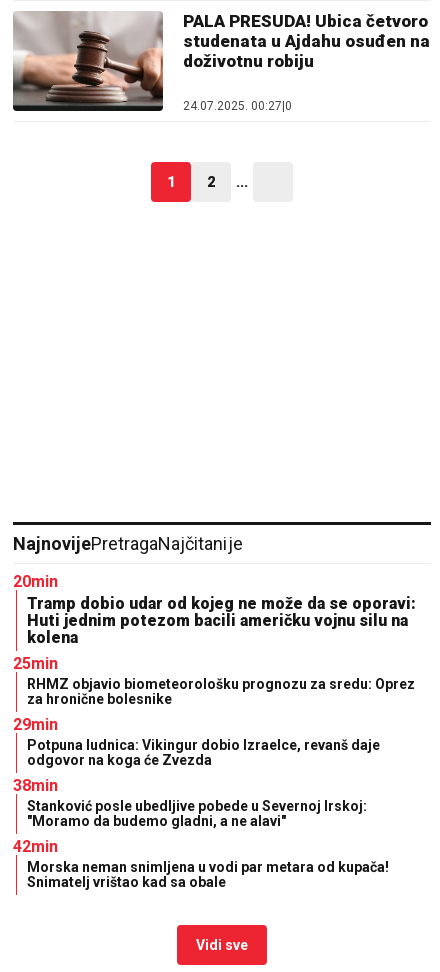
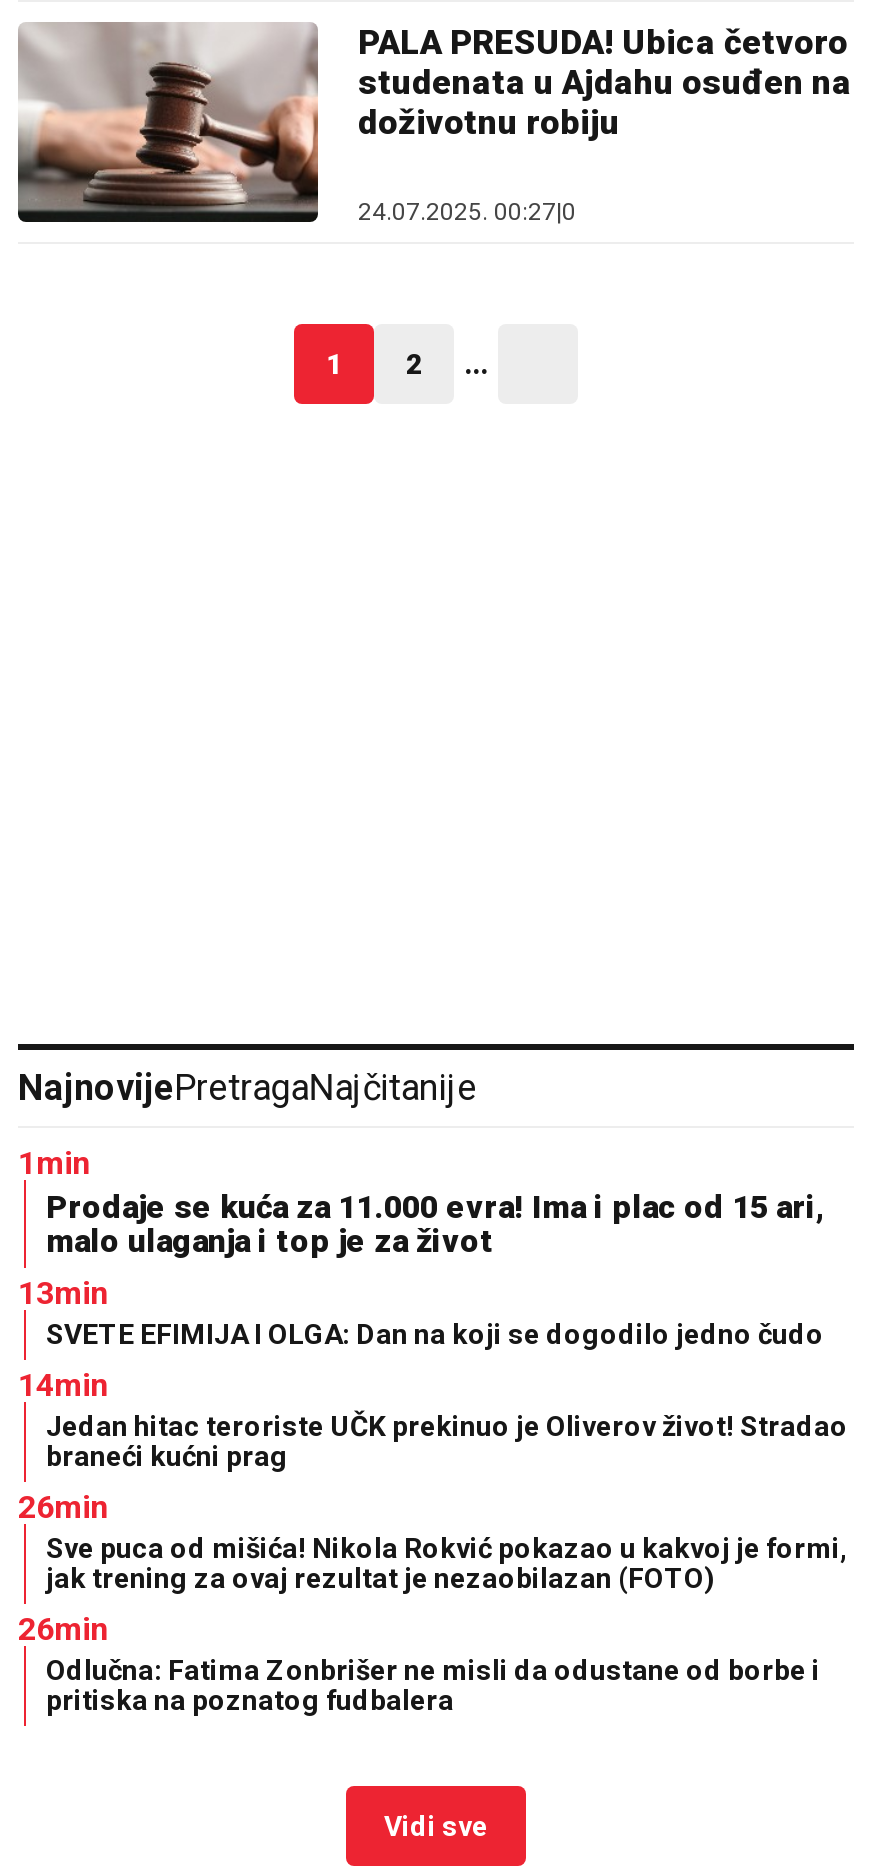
[13,572,416,890] 20min | Tramp dobio udar od kojeg ne može da se oporavi: | Huti jednim potezom bacili američku vojnu silu na | kolena | 25min | RHMZ objavio biometeorološku prognozu za sredu: Oprez | za hronične bolesnike | 29min | Potpuna ludnica: Vikingur dobio Izraelce, revanš daje | odgovor na koga će Zvezda | 38min | Stanković posle ubedljive pobede u Severnoj Irskoj: | "Moramo da budemo gladni, a ne alavi" | 42min | Morska neman snimljena u vodi par metara od kupača! | Snimatelj vrištao kad sa obale -> [18,1144,848,1716] 1min | Prodaje se kuća za 11.000 evra! Ima i plac od 15 ari, | malo ulaganja i top je za život | 13min | SVETE EFIMIJA I OLGA: Dan na koji se dogodilo jedno čudo | 14min | Jedan hitac teroriste UČK prekinuo je Oliverov život! Stradao | braneći kućni prag | 26min | Sve puca od mišića! Nikola Rokvić pokazao u kakvoj je formi, | jak trening za ovaj rezultat je nezaobilazan (FOTO) | 26min | Odlučna: Fatima Zonbrišer ne misli da odustane od borbe i | pritiska na poznatog fudbalera

